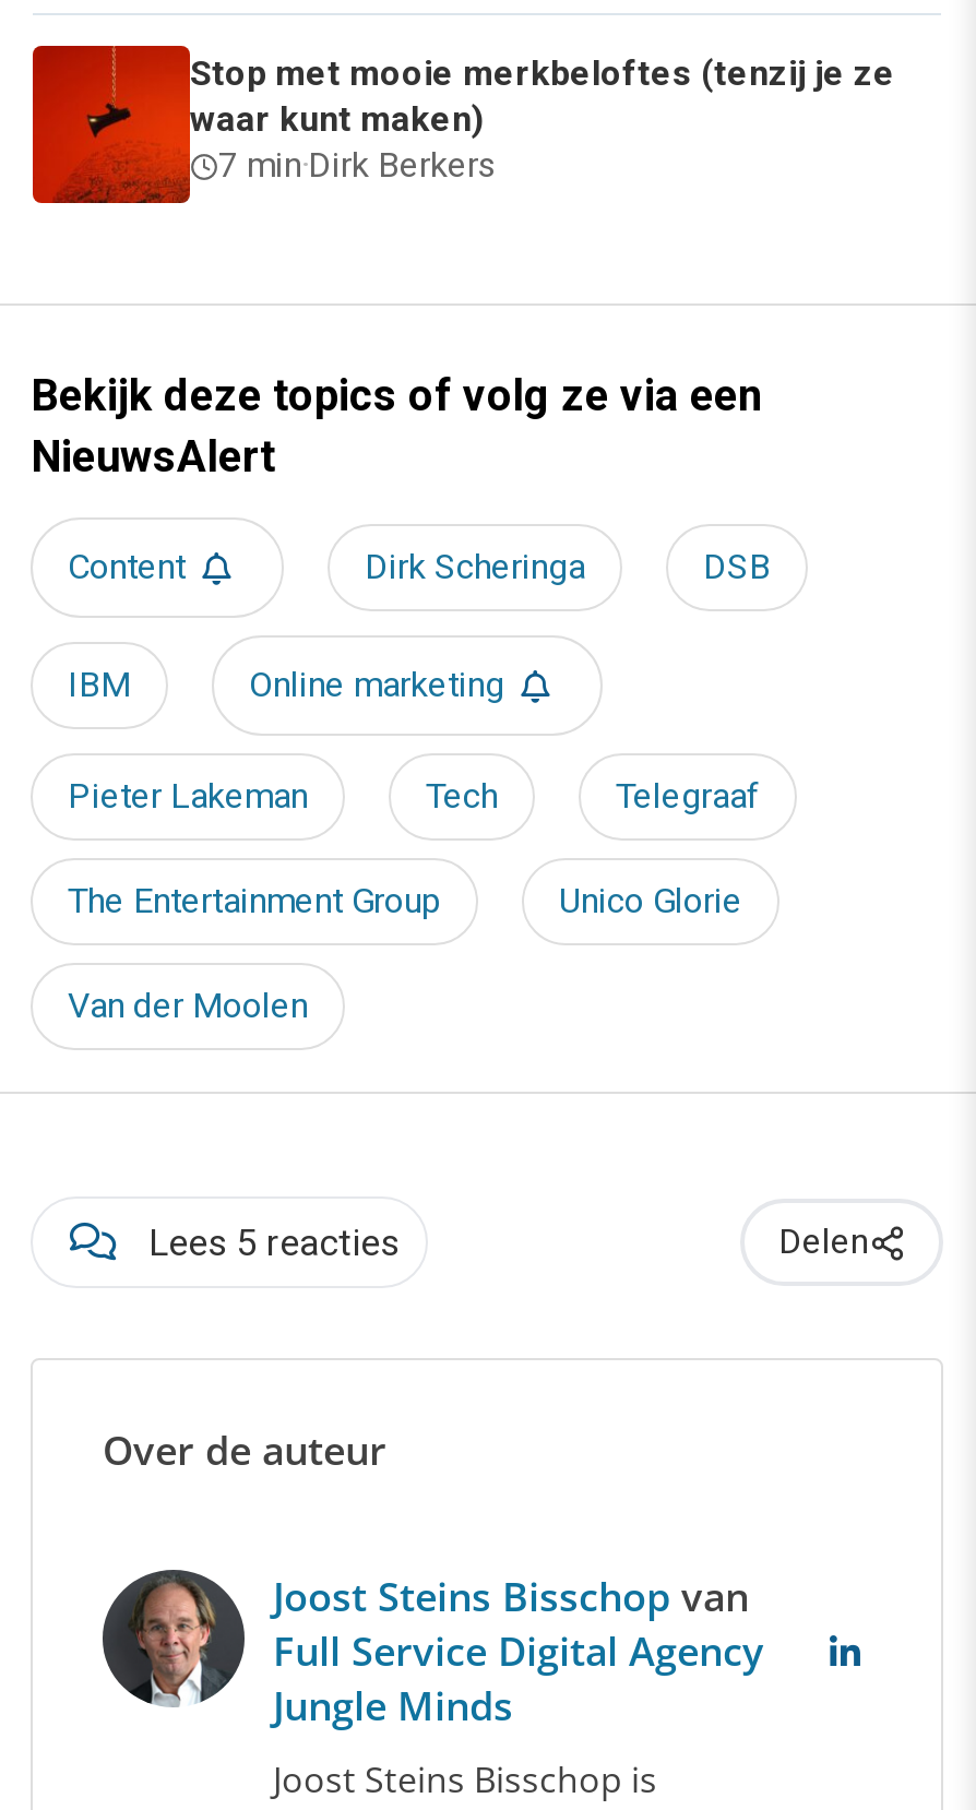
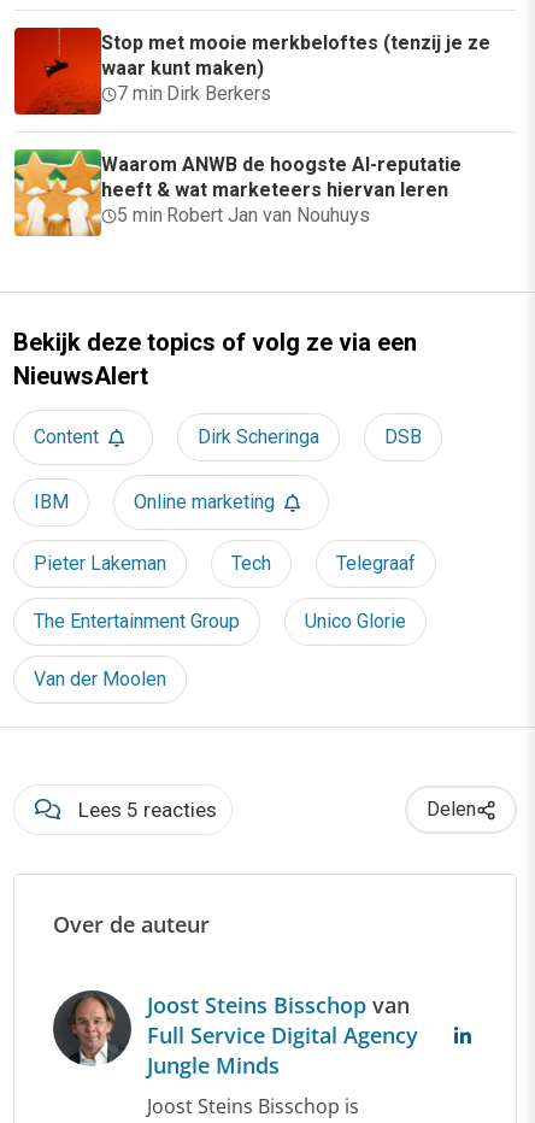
none -> [13,148,461,237] [image] | Waarom ANWB de hoogste AI-reputatie | heeft & wat marketeers hiervan leren | 5 min·Robert Jan van Nouhuys

